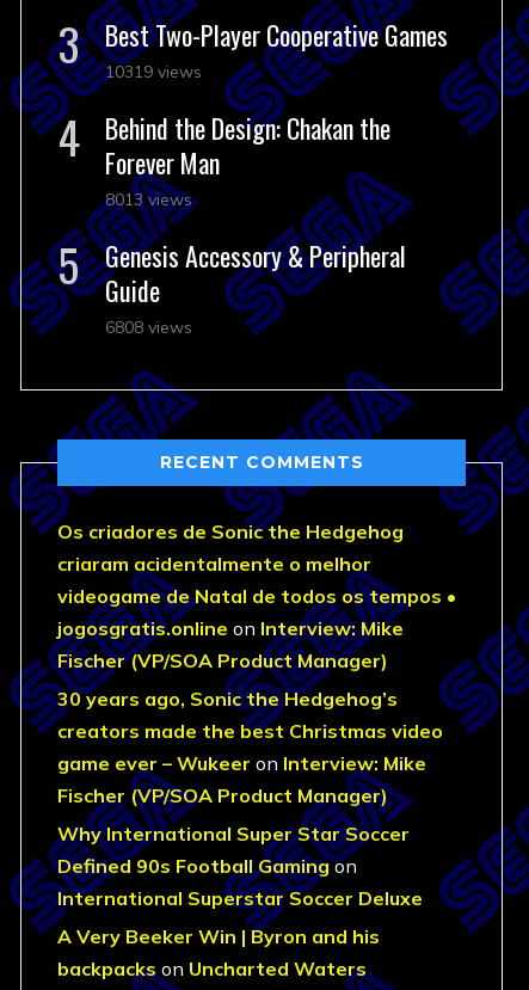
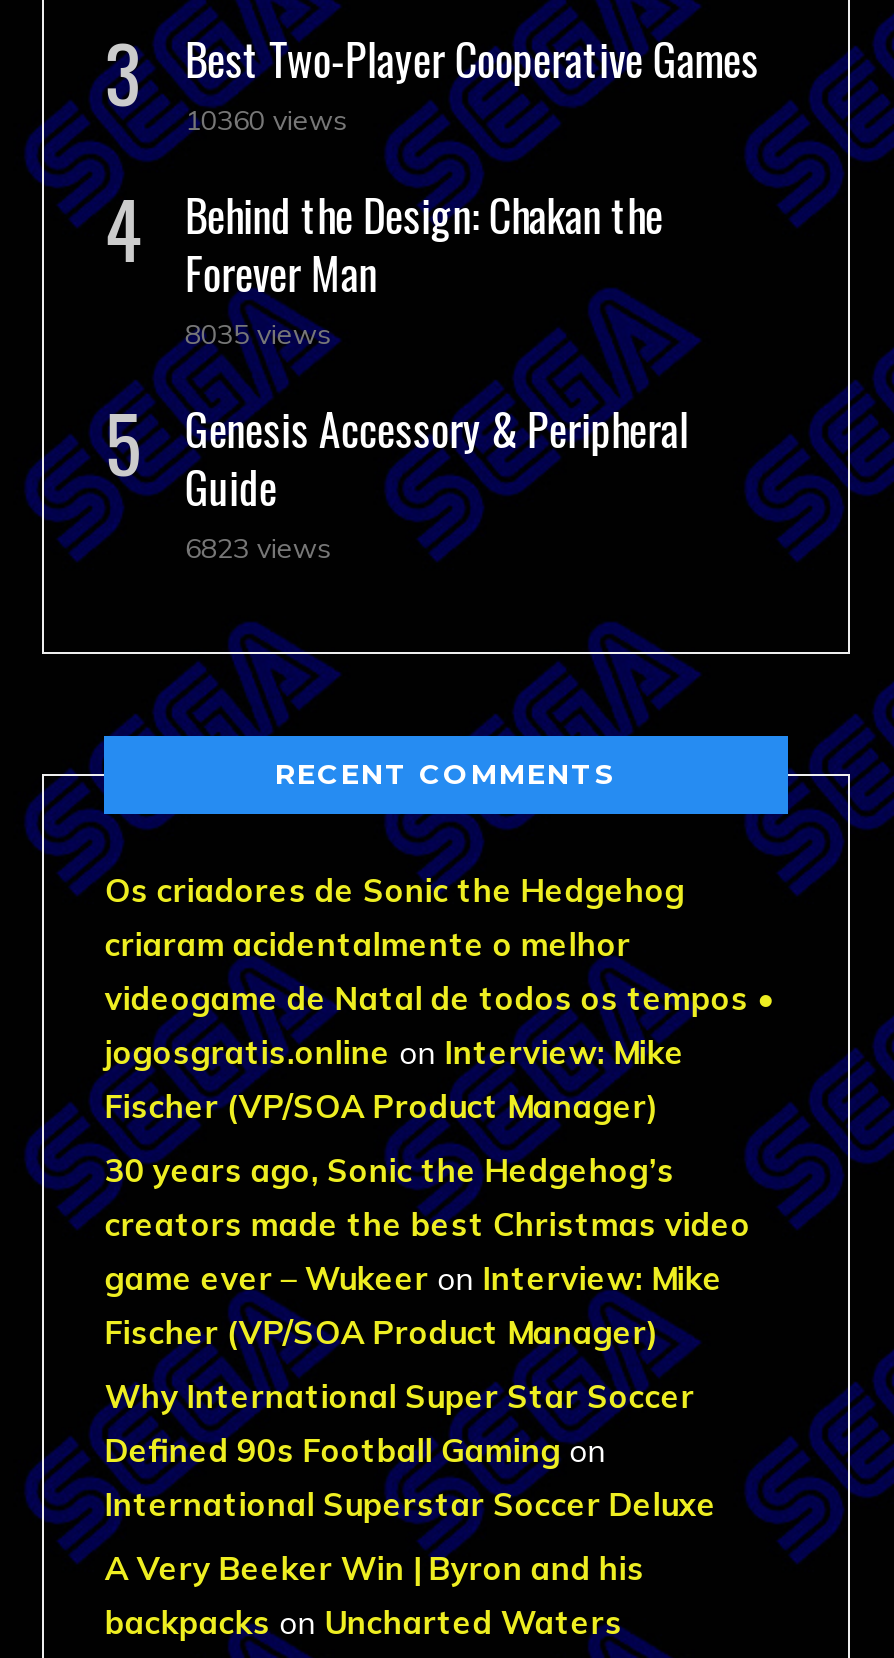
[106,61,202,82] 10319 views -> [185,102,347,138] 10360 views
[106,189,193,210] 8013 views -> [185,316,331,352] 8035 views
[106,316,193,338] 6808 views -> [185,530,331,566] 6823 views

